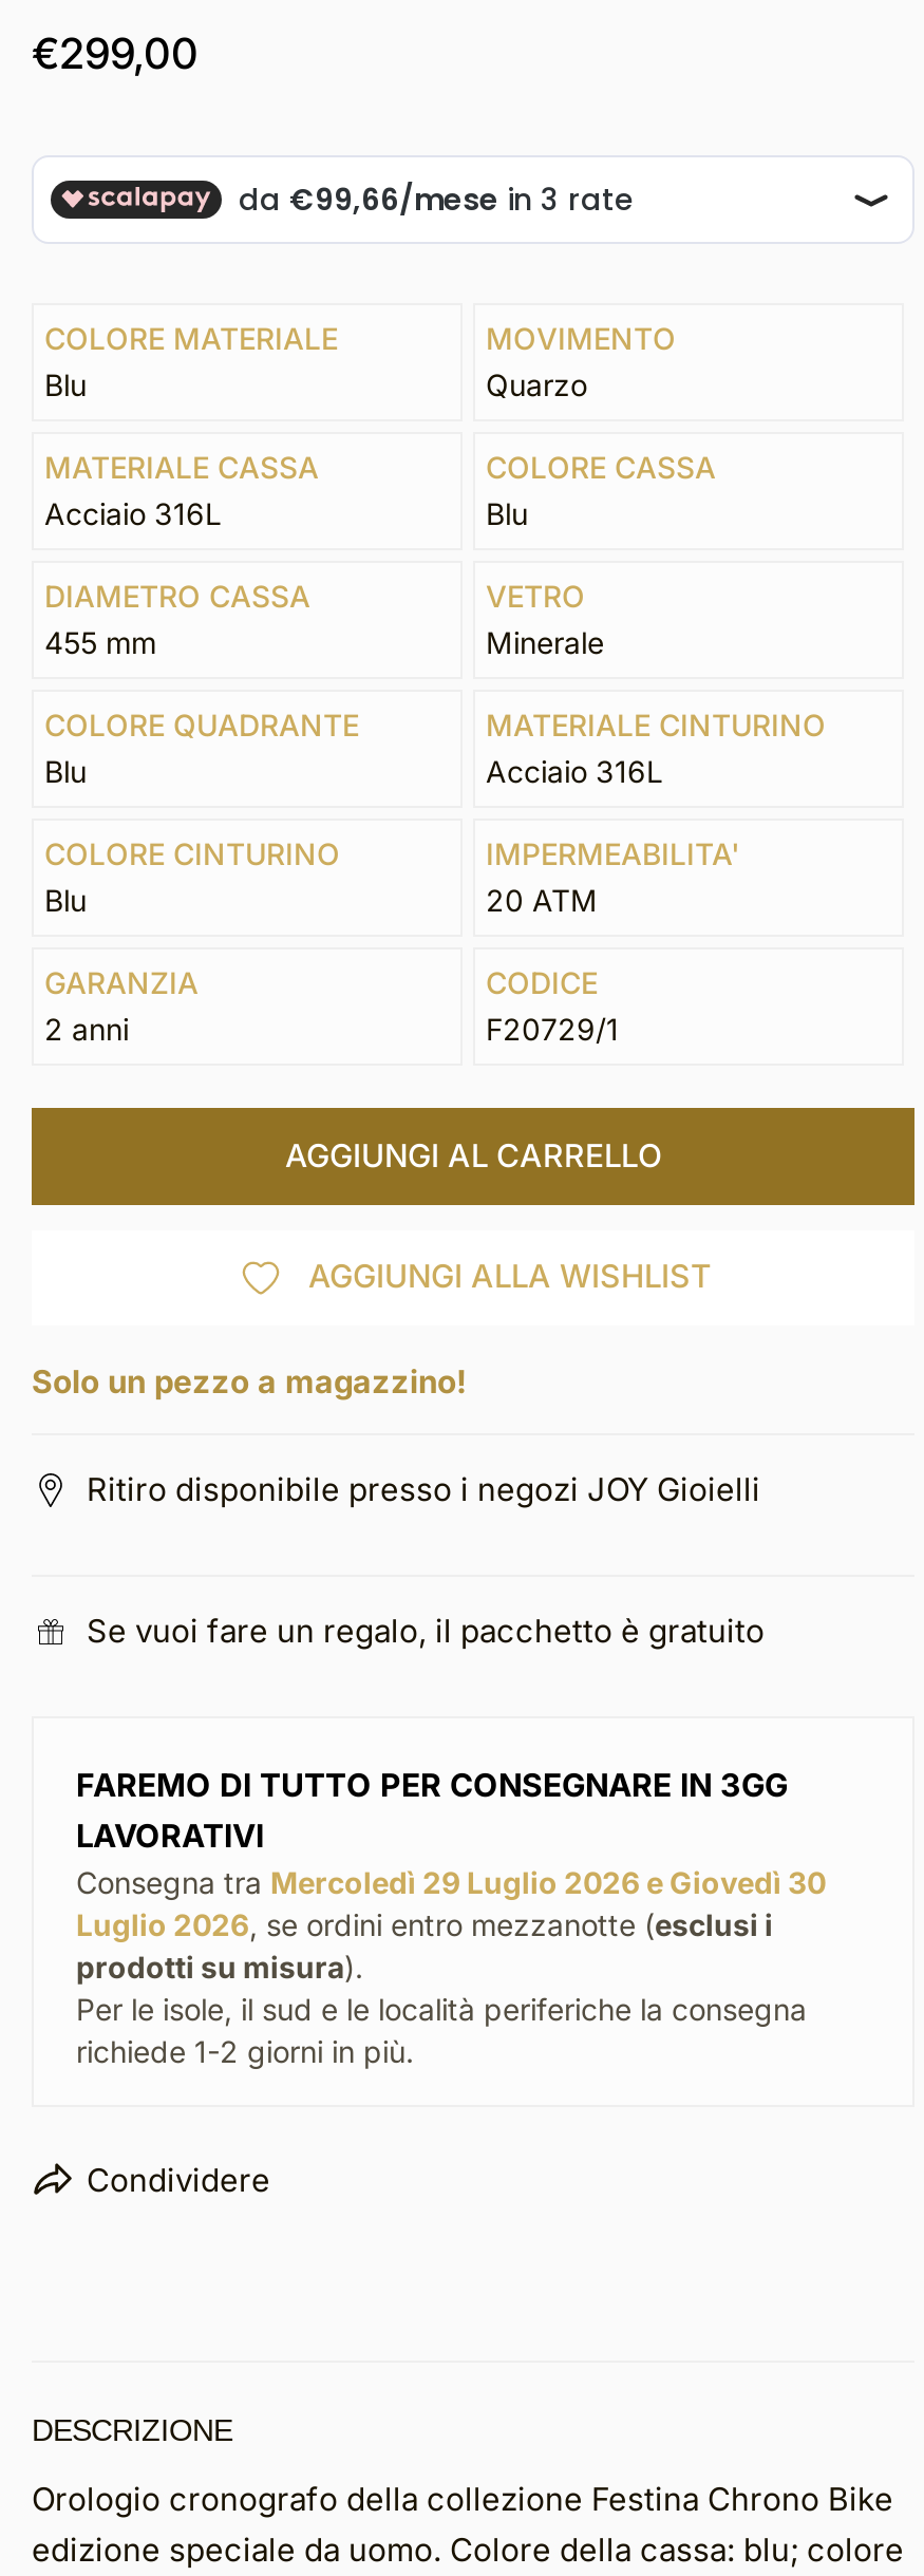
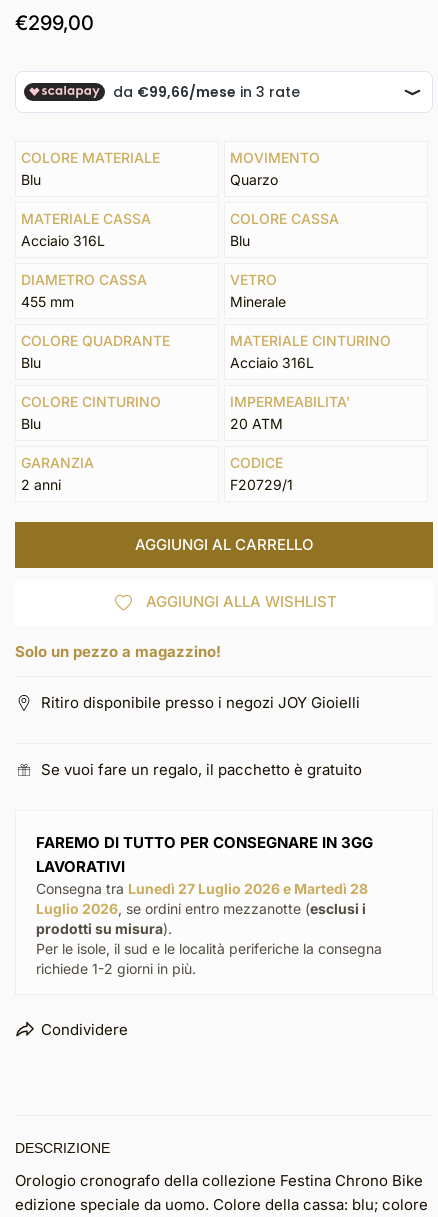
[76,1864,826,1900] Consegna tra Mercoledì 29 Luglio 2026 e Giovedì 30 -> [36,880,368,897] Consegna tra Lunedì 27 Luglio 2026 e Martedì 28

